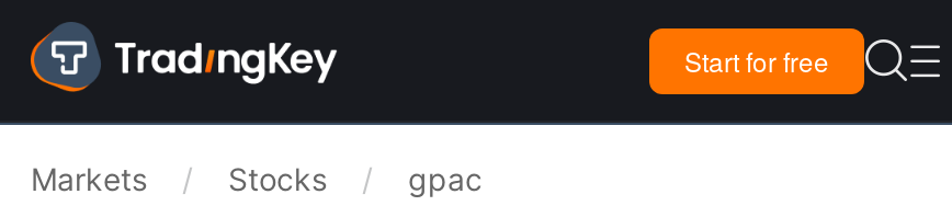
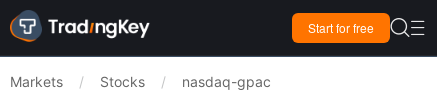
[408,160,483,197] gpac -> [182,73,271,90] nasdaq-gpac

